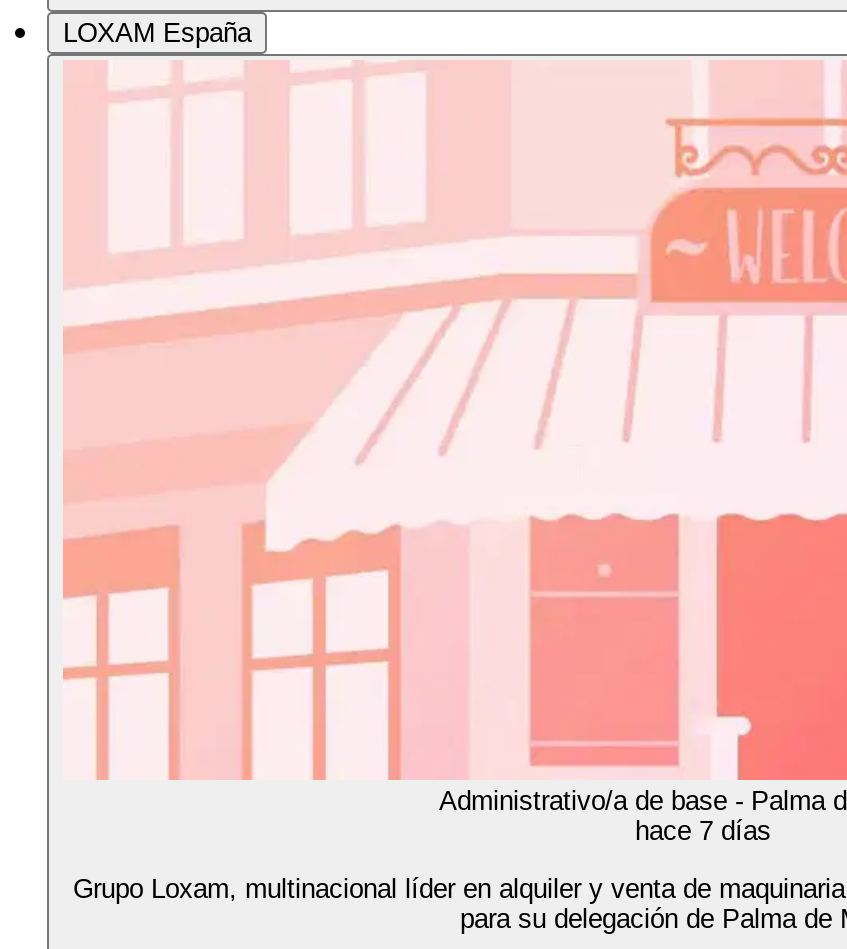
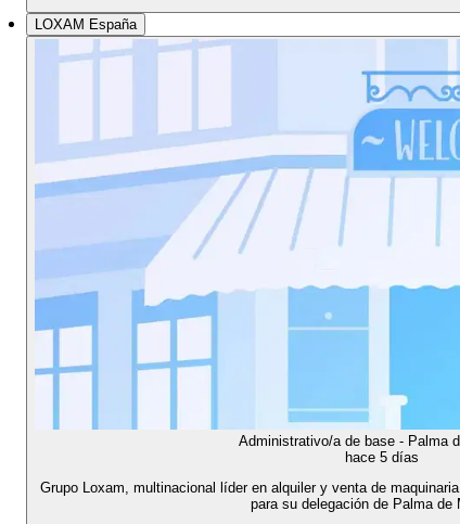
[55,51,841,846] [image] | hace 7 días -> [34,37,457,465] [image] | hace 5 días

